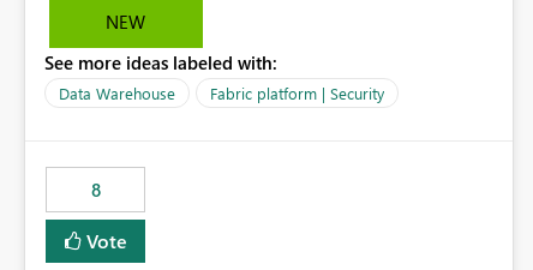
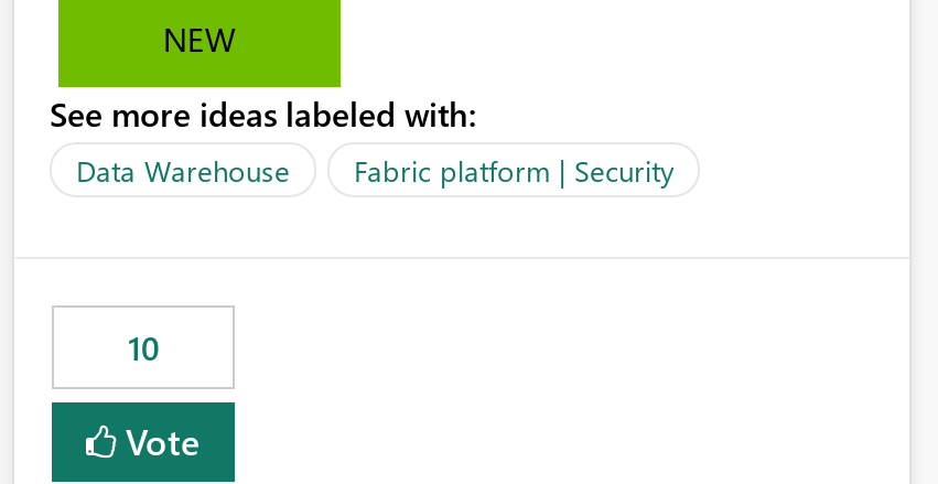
[91,178,100,202] 8 -> [128,326,159,370] 10

